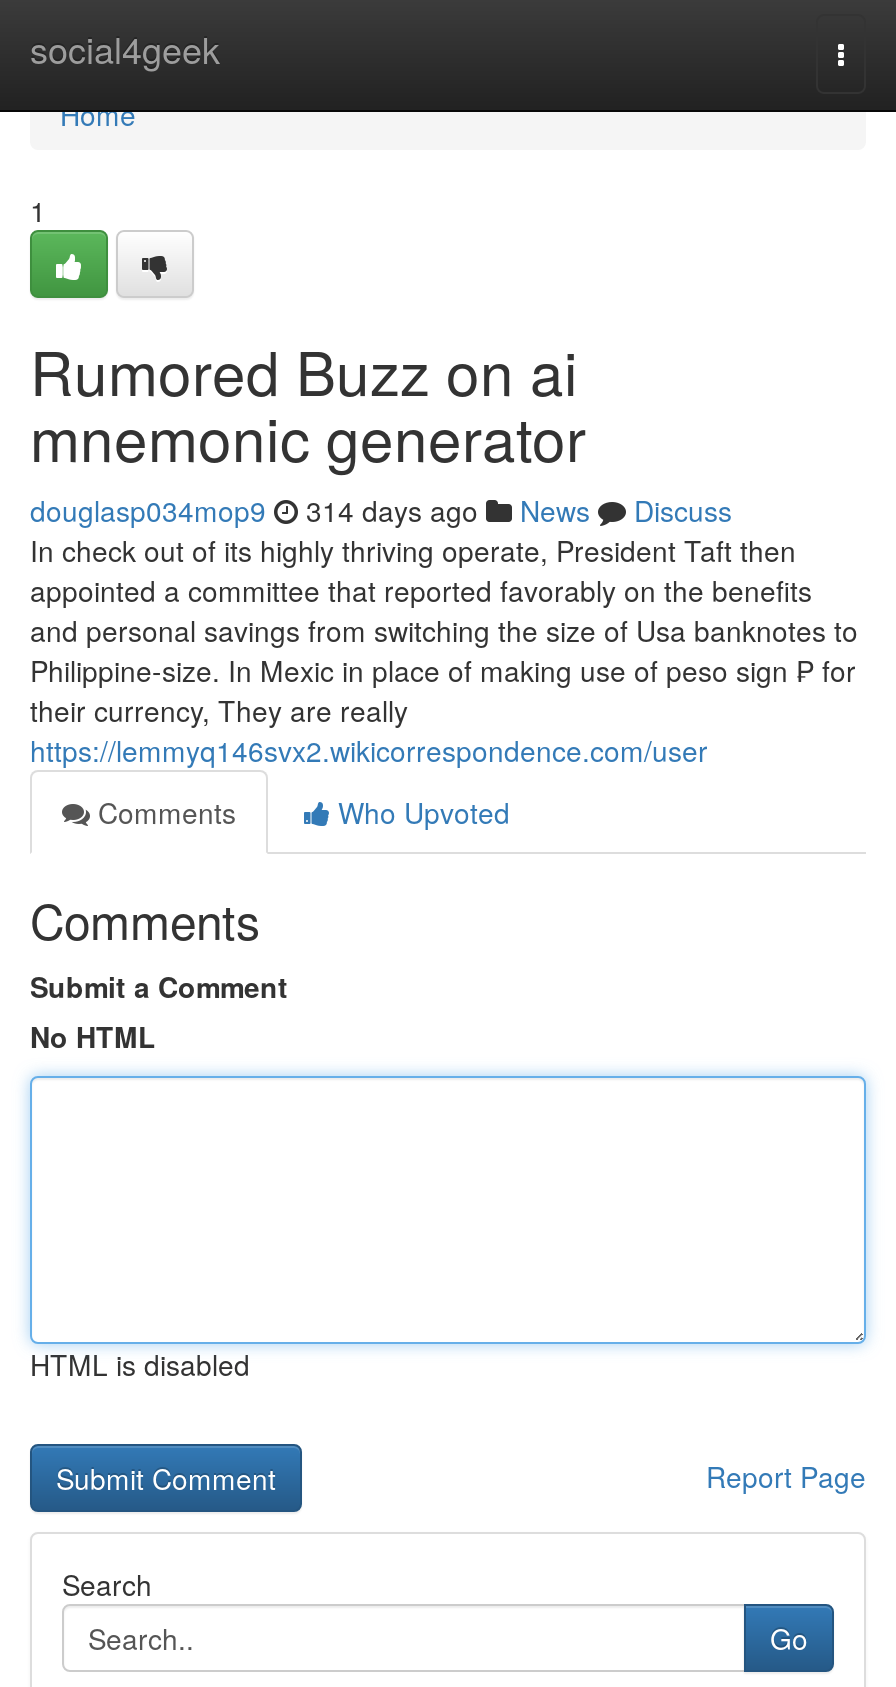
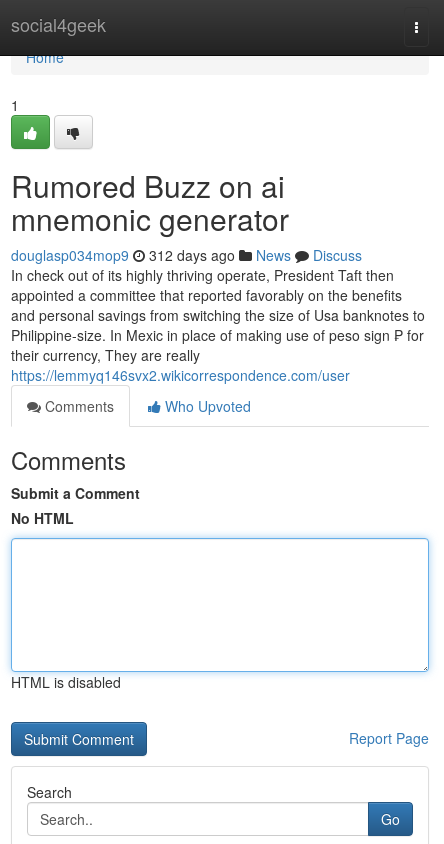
[30,490,732,530] douglasp034mop9 314 days ago News Discuss -> [11,245,362,265] douglasp034mop9 312 days ago News Discuss

